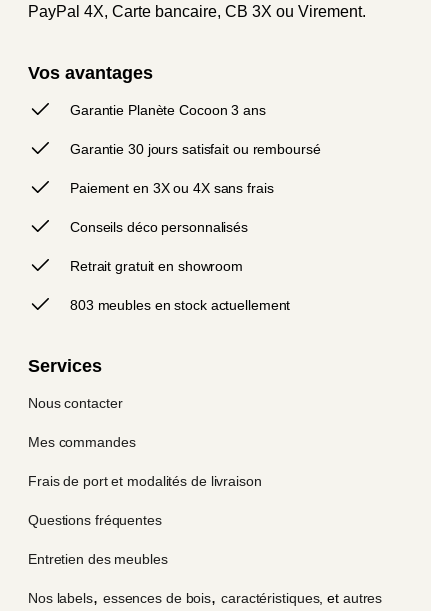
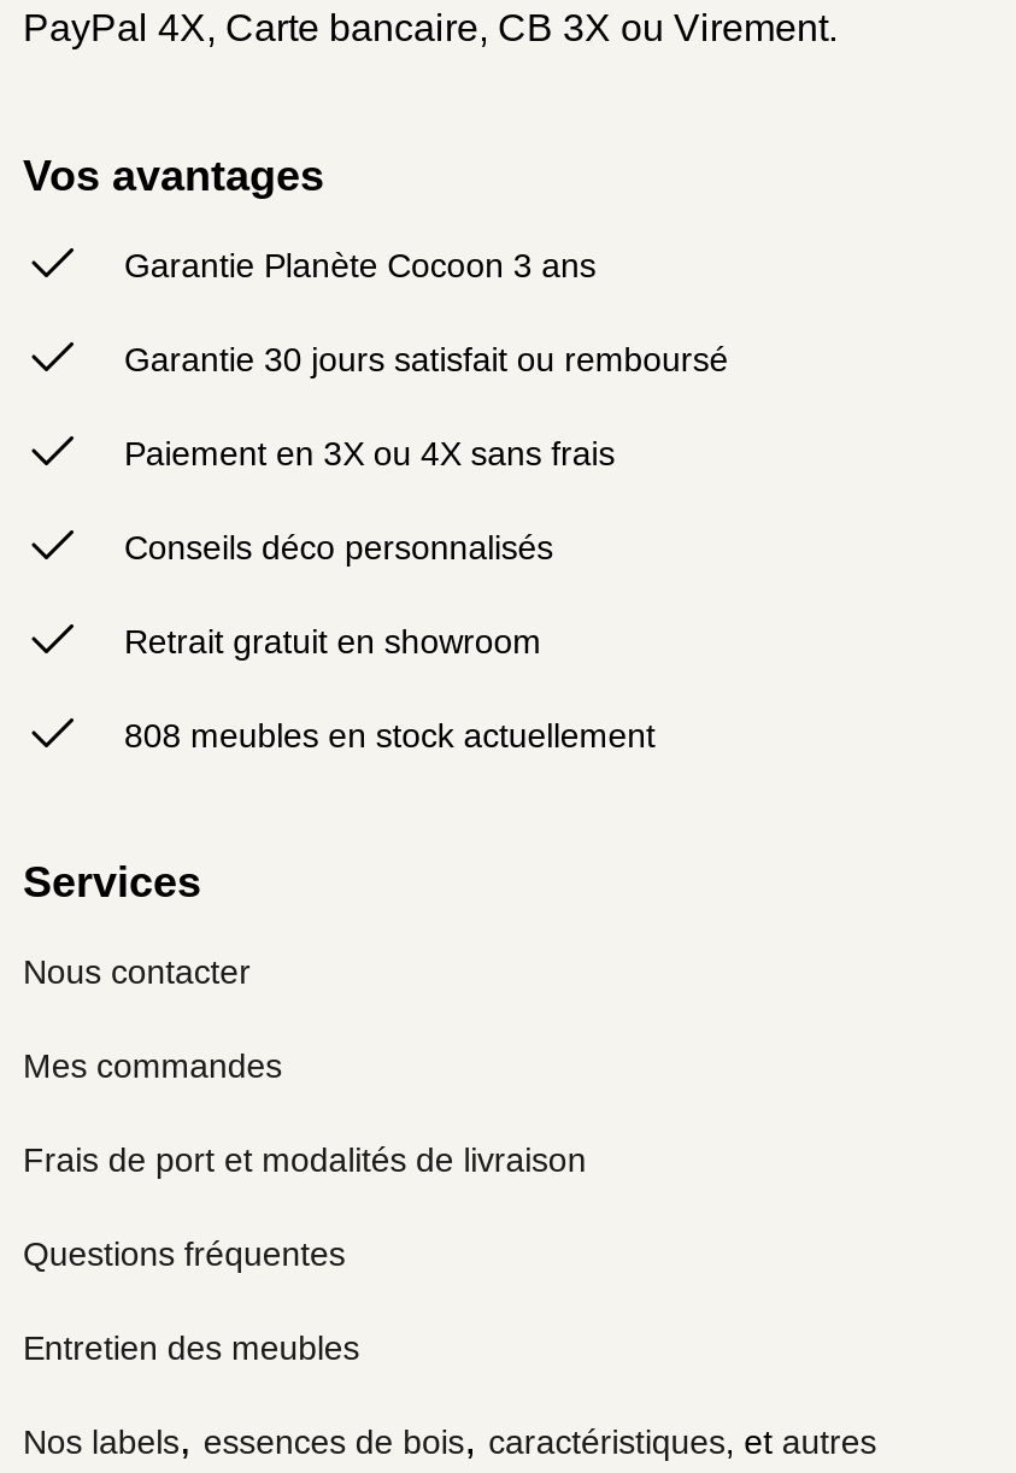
[70,297,290,313] 803 meubles en stock actuellement -> [124,716,655,755] 808 meubles en stock actuellement

